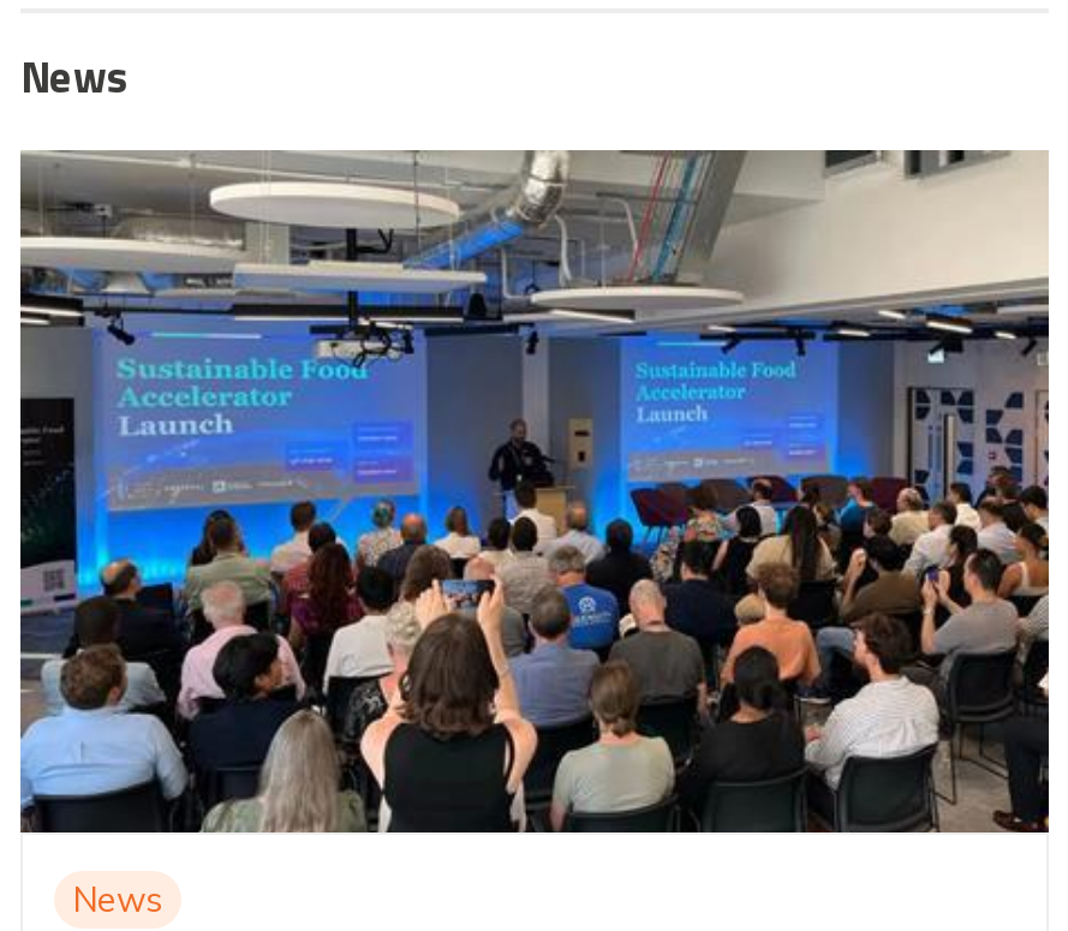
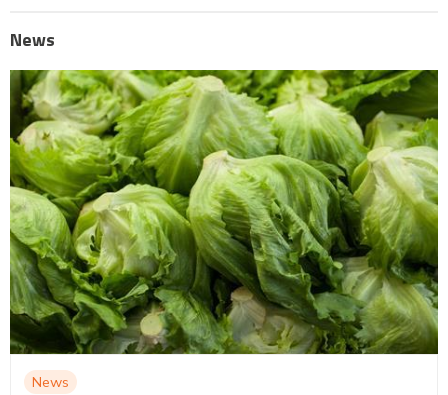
[18,148,1051,835] [image] -> [9,69,439,355] [image]

